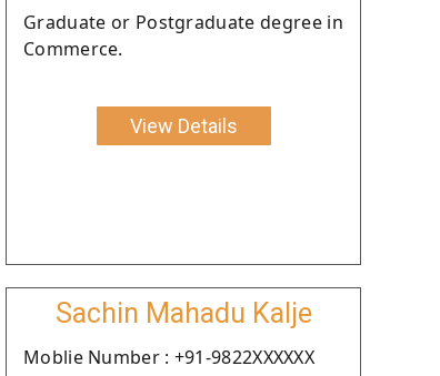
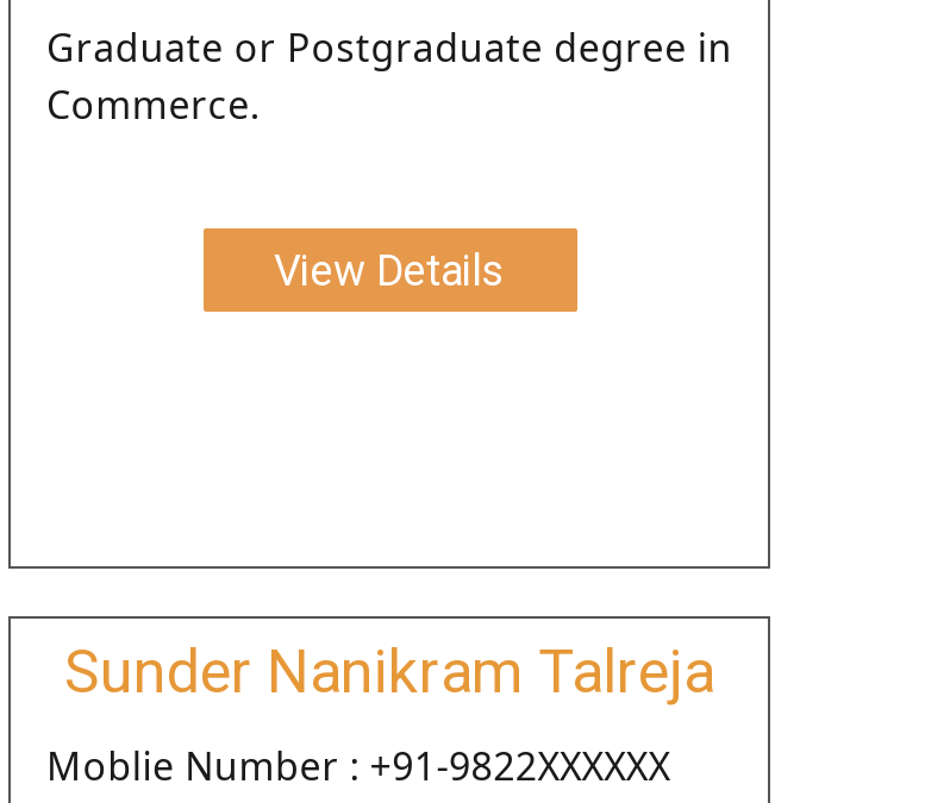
[55,297,312,329] Sachin Mahadu Kalje -> [64,637,714,706] Sunder Nanikram Talreja

